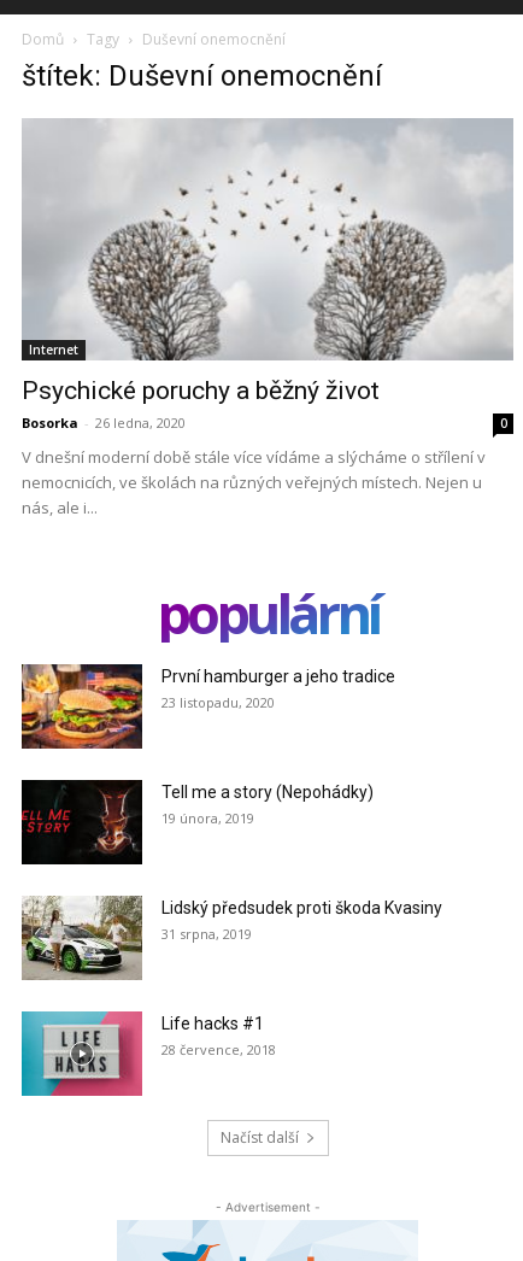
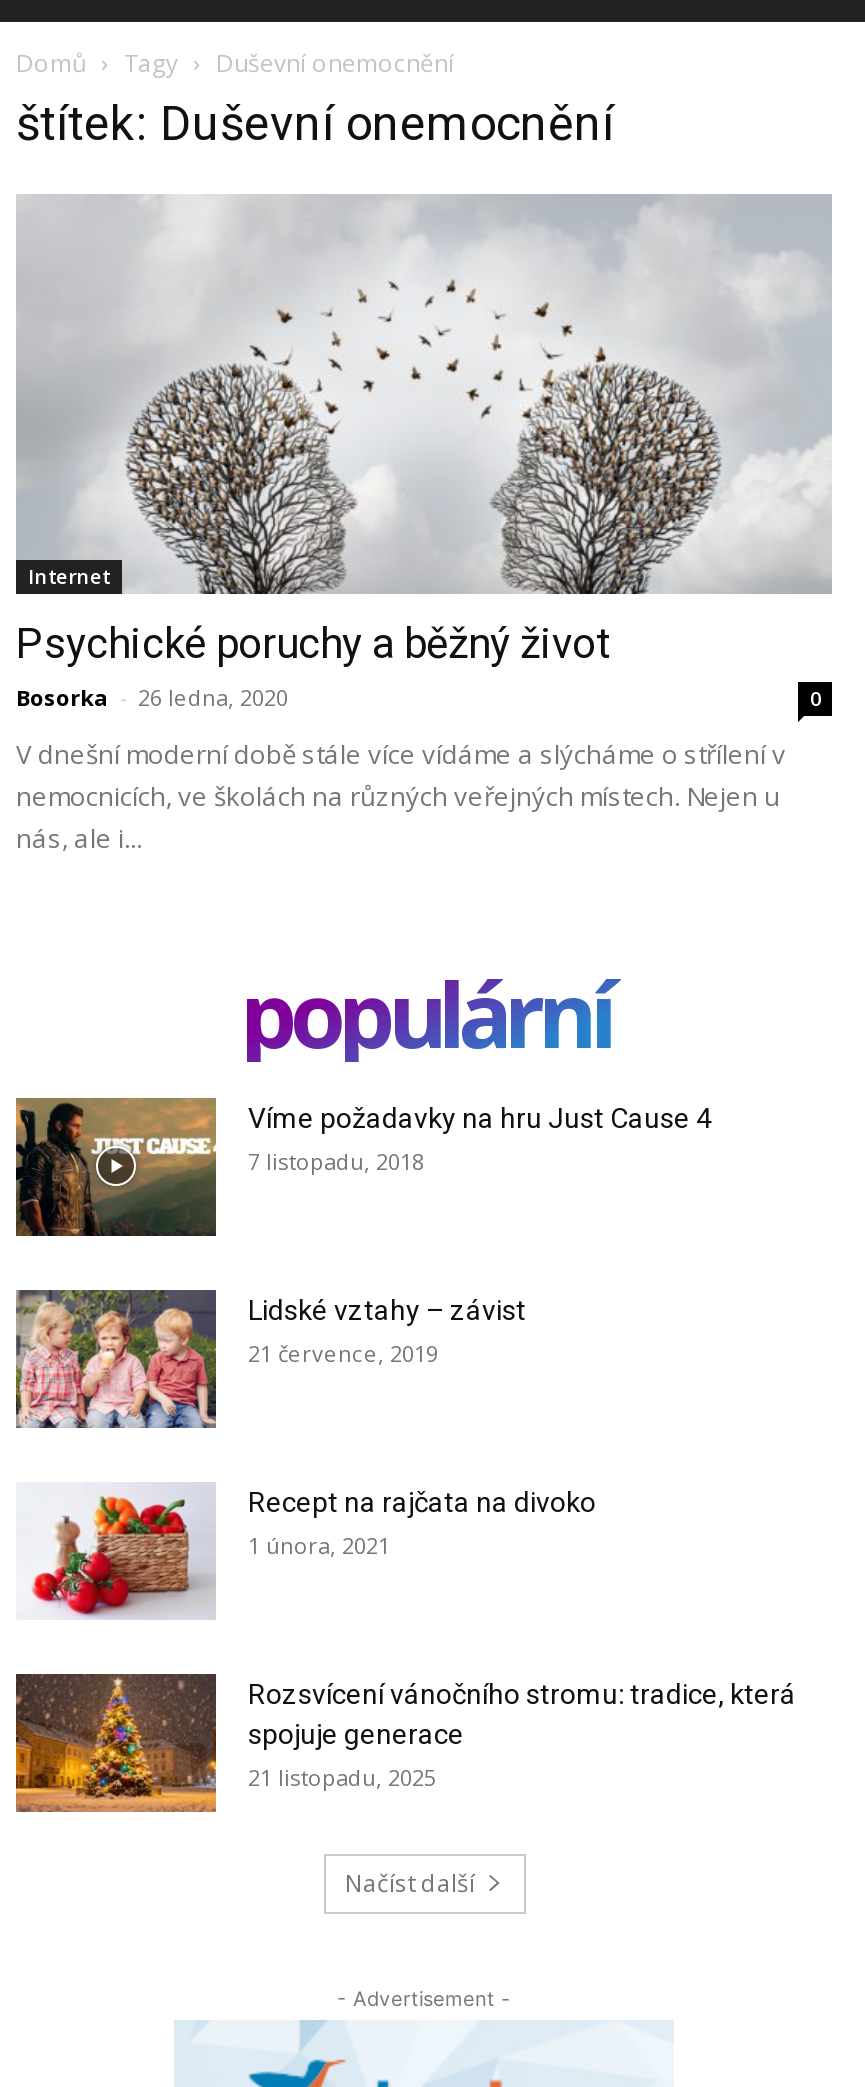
[20,663,395,749] [image] | První hamburger a jeho tradice | 23 listopadu, 2020 -> [14,1096,712,1238] [image] | Víme požadavky na hru Just Cause 4 | 7 listopadu, 2018
[20,780,374,866] [image] | Tell me a story (Nepohádky) | 19 února, 2019 -> [14,1290,526,1430] [image] | Lidské vztahy – závist | 21 července, 2019
[20,895,442,981] [image] | Lidský předsudek proti škoda Kvasiny | 31 srpna, 2019 -> [16,1480,596,1620] [image] | Recept na rajčata na divoko | 1 února, 2021
[20,1011,276,1097] [image] | Life hacks #1 | 28 července, 2018 -> [14,1672,796,1814] [image] | Rozsvícení vánočního stromu: tradice, která | spojuje generace | 21 listopadu, 2025

